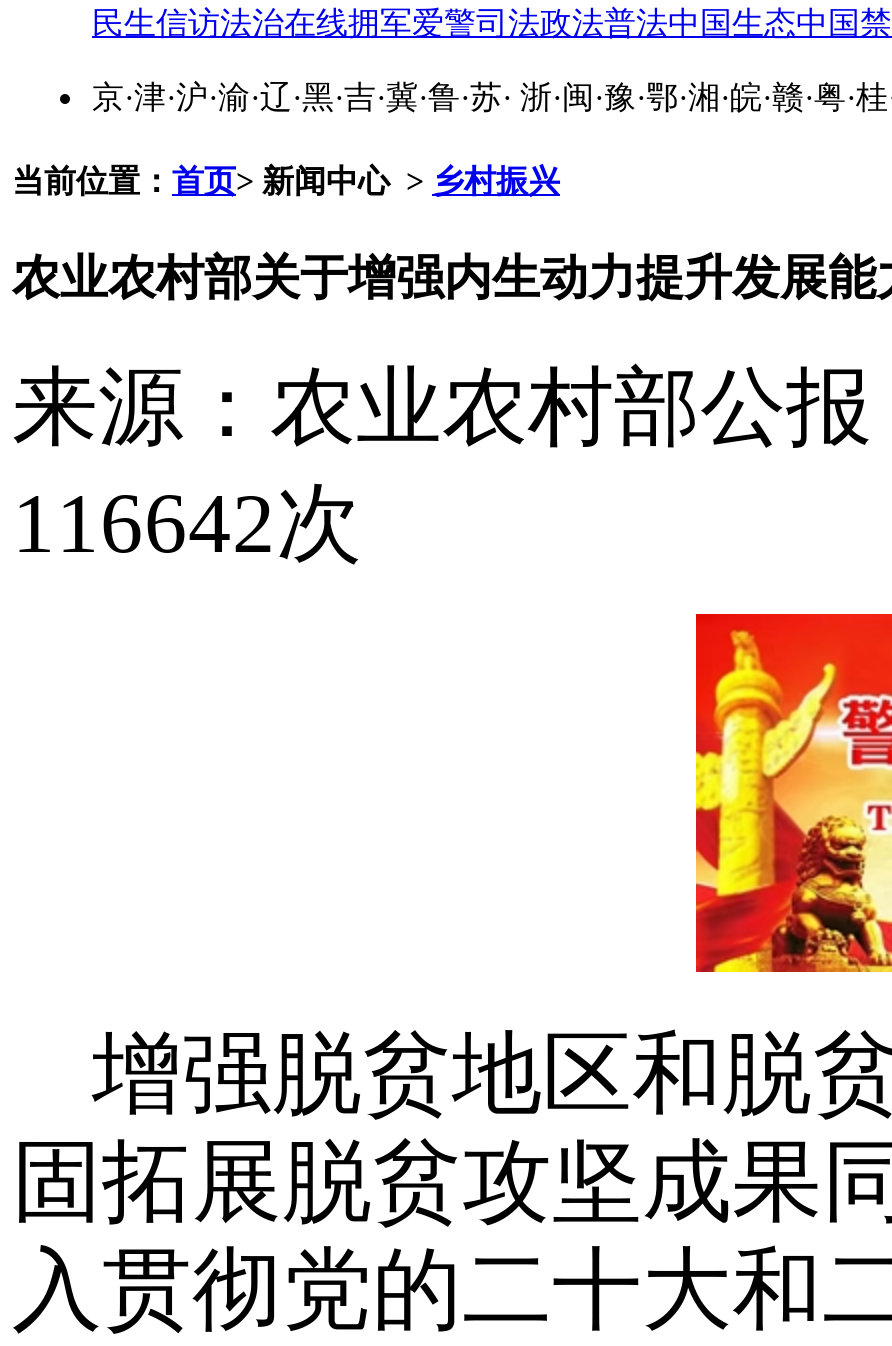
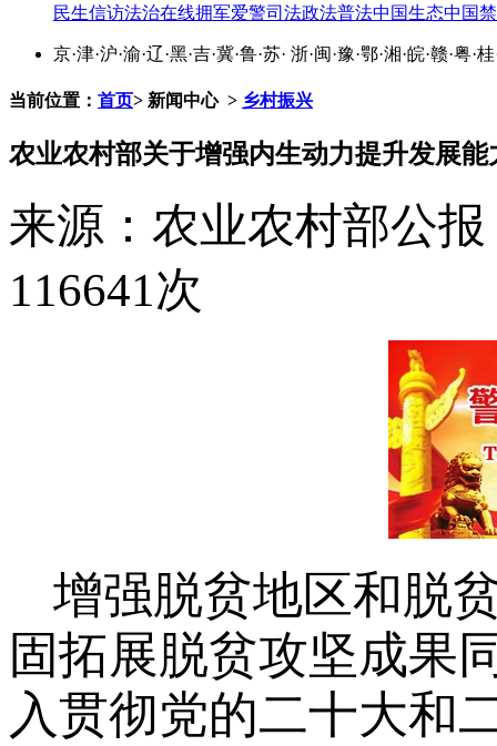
[12,477,362,571] 116642次 -> [9,264,203,316] 116641次

